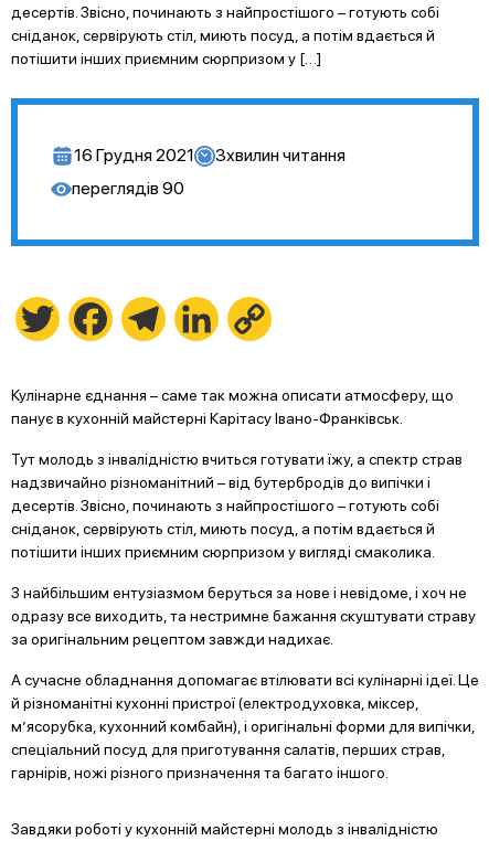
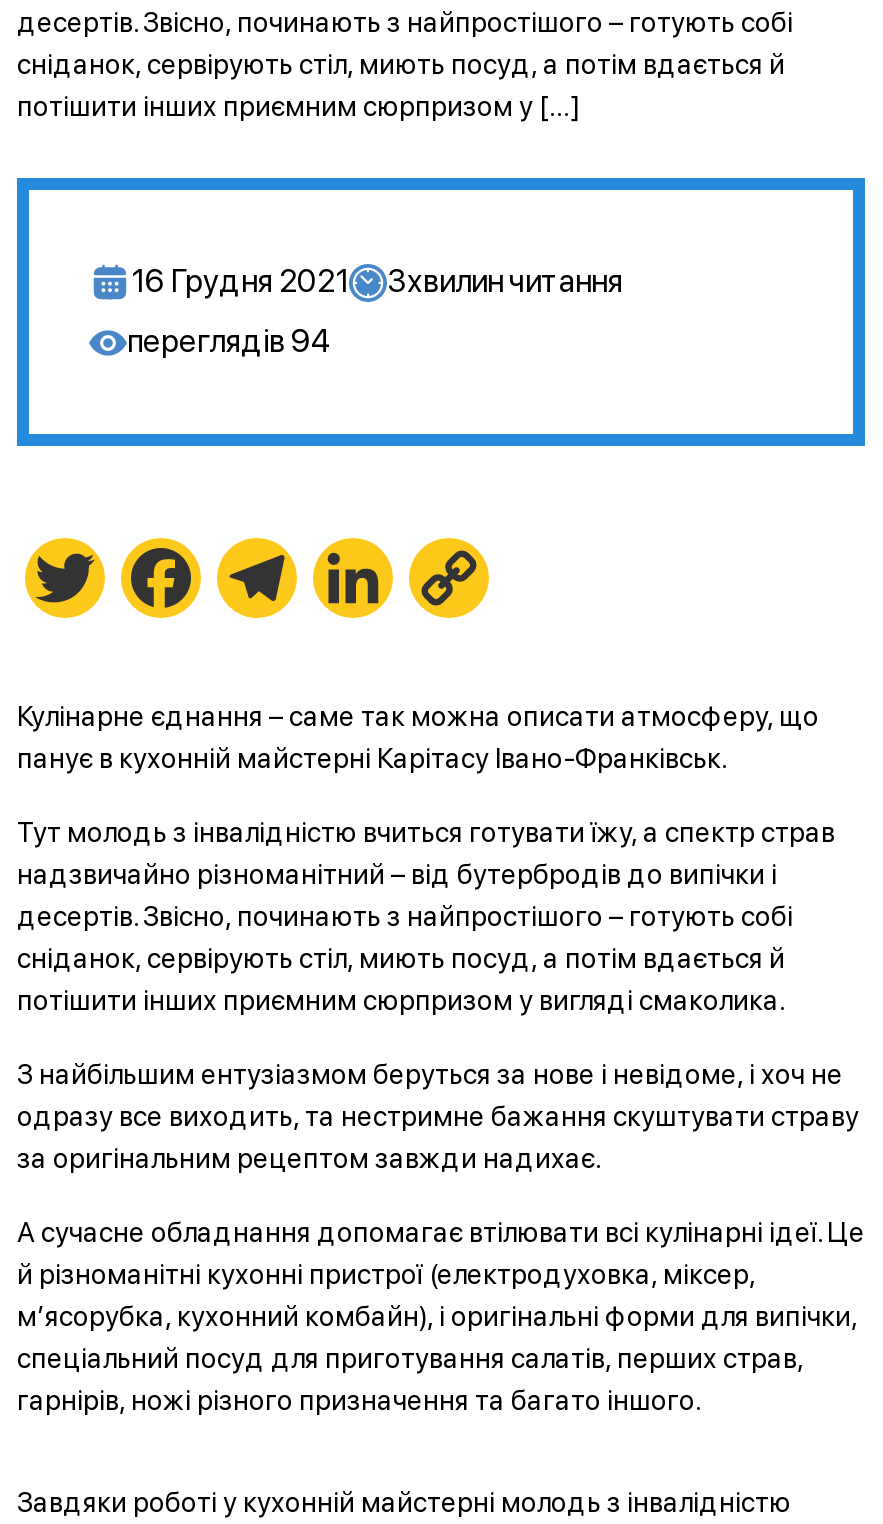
[72,178,184,199] переглядів 90 -> [127,322,333,360] переглядів 94

